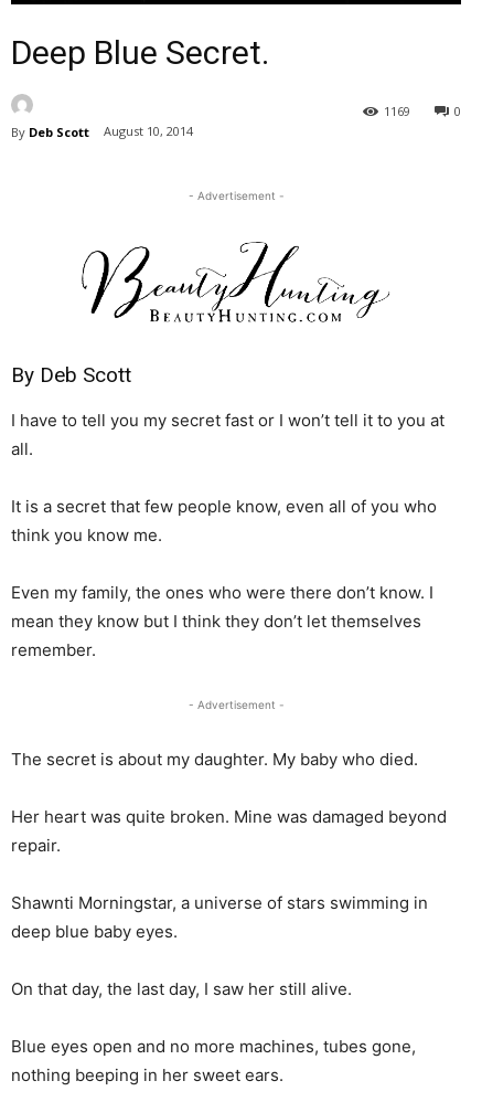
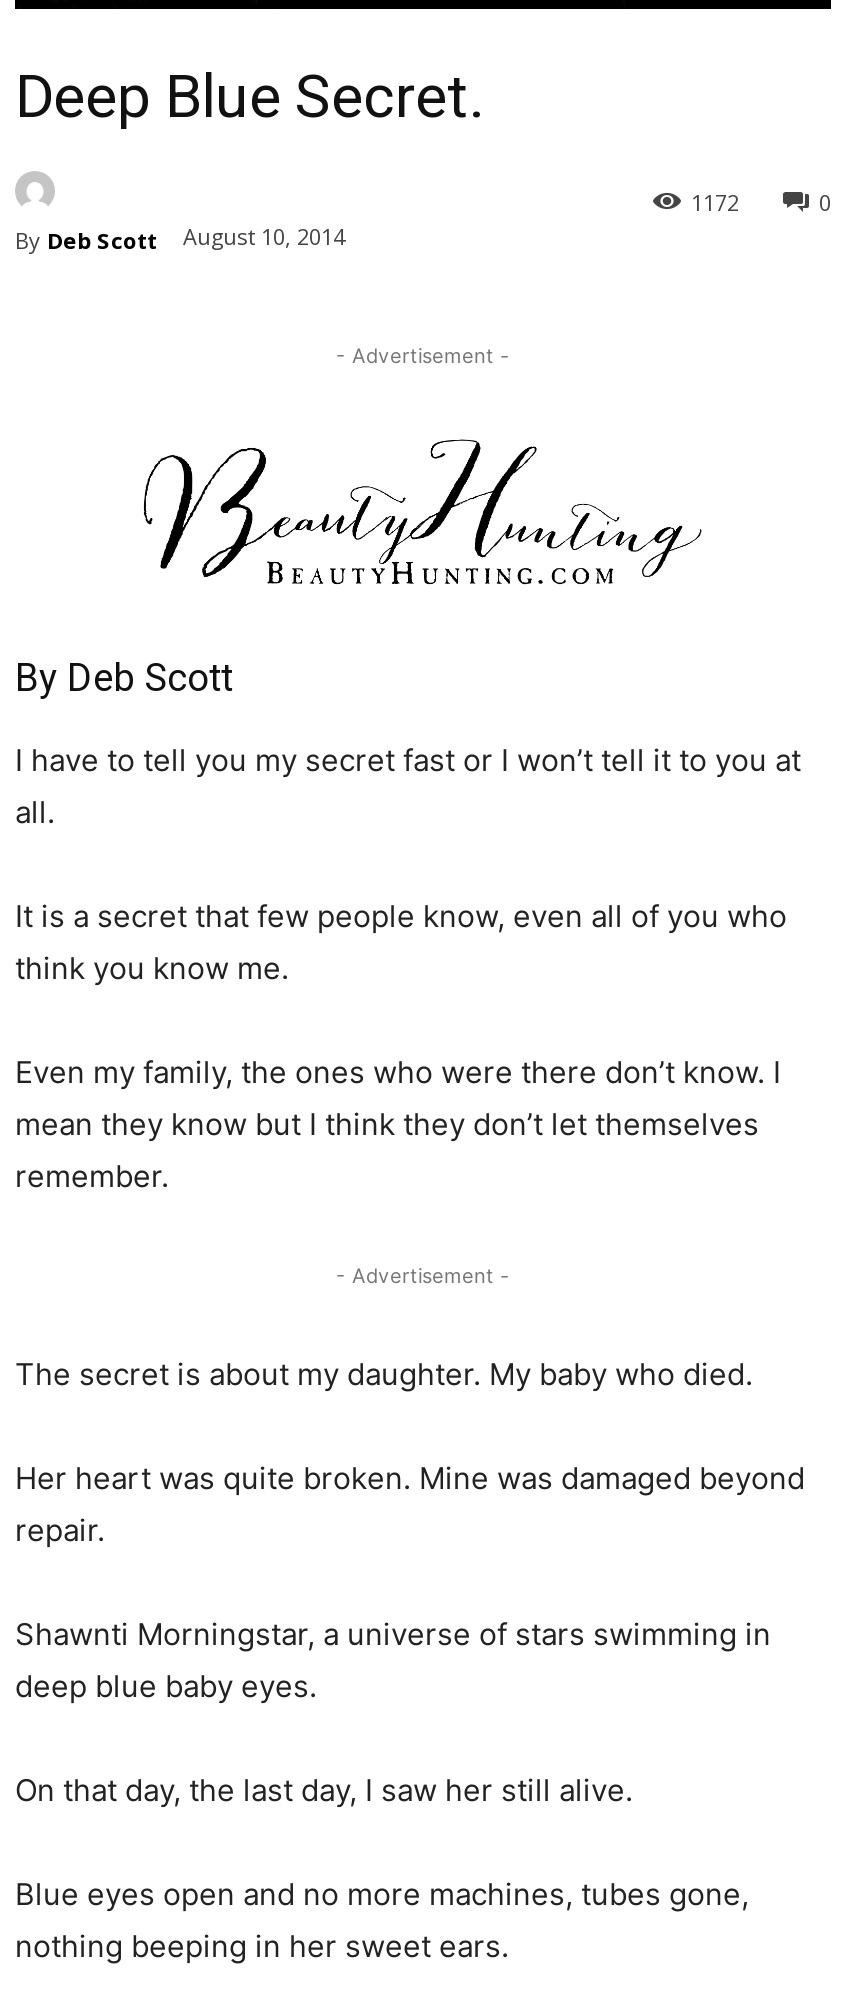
[384,103,410,120] 1169 -> [691,187,739,217] 1172

